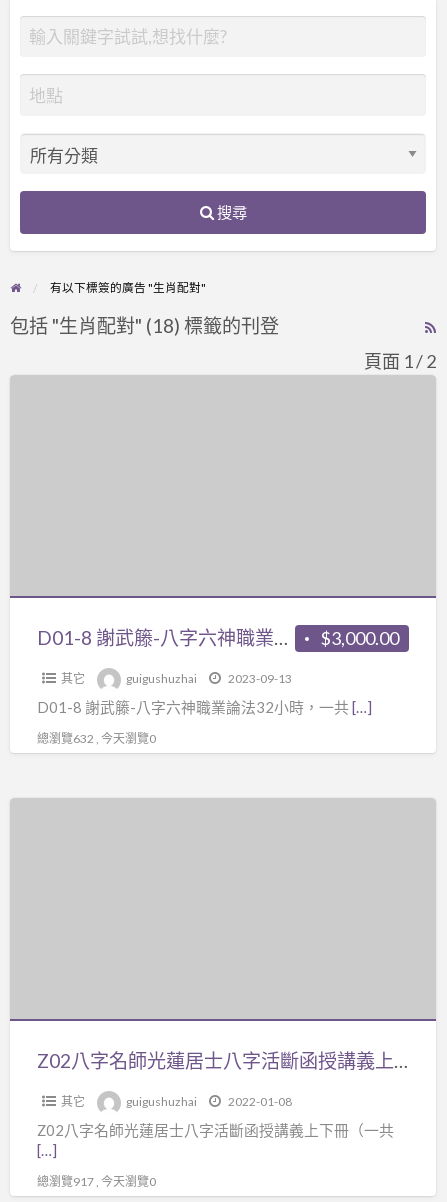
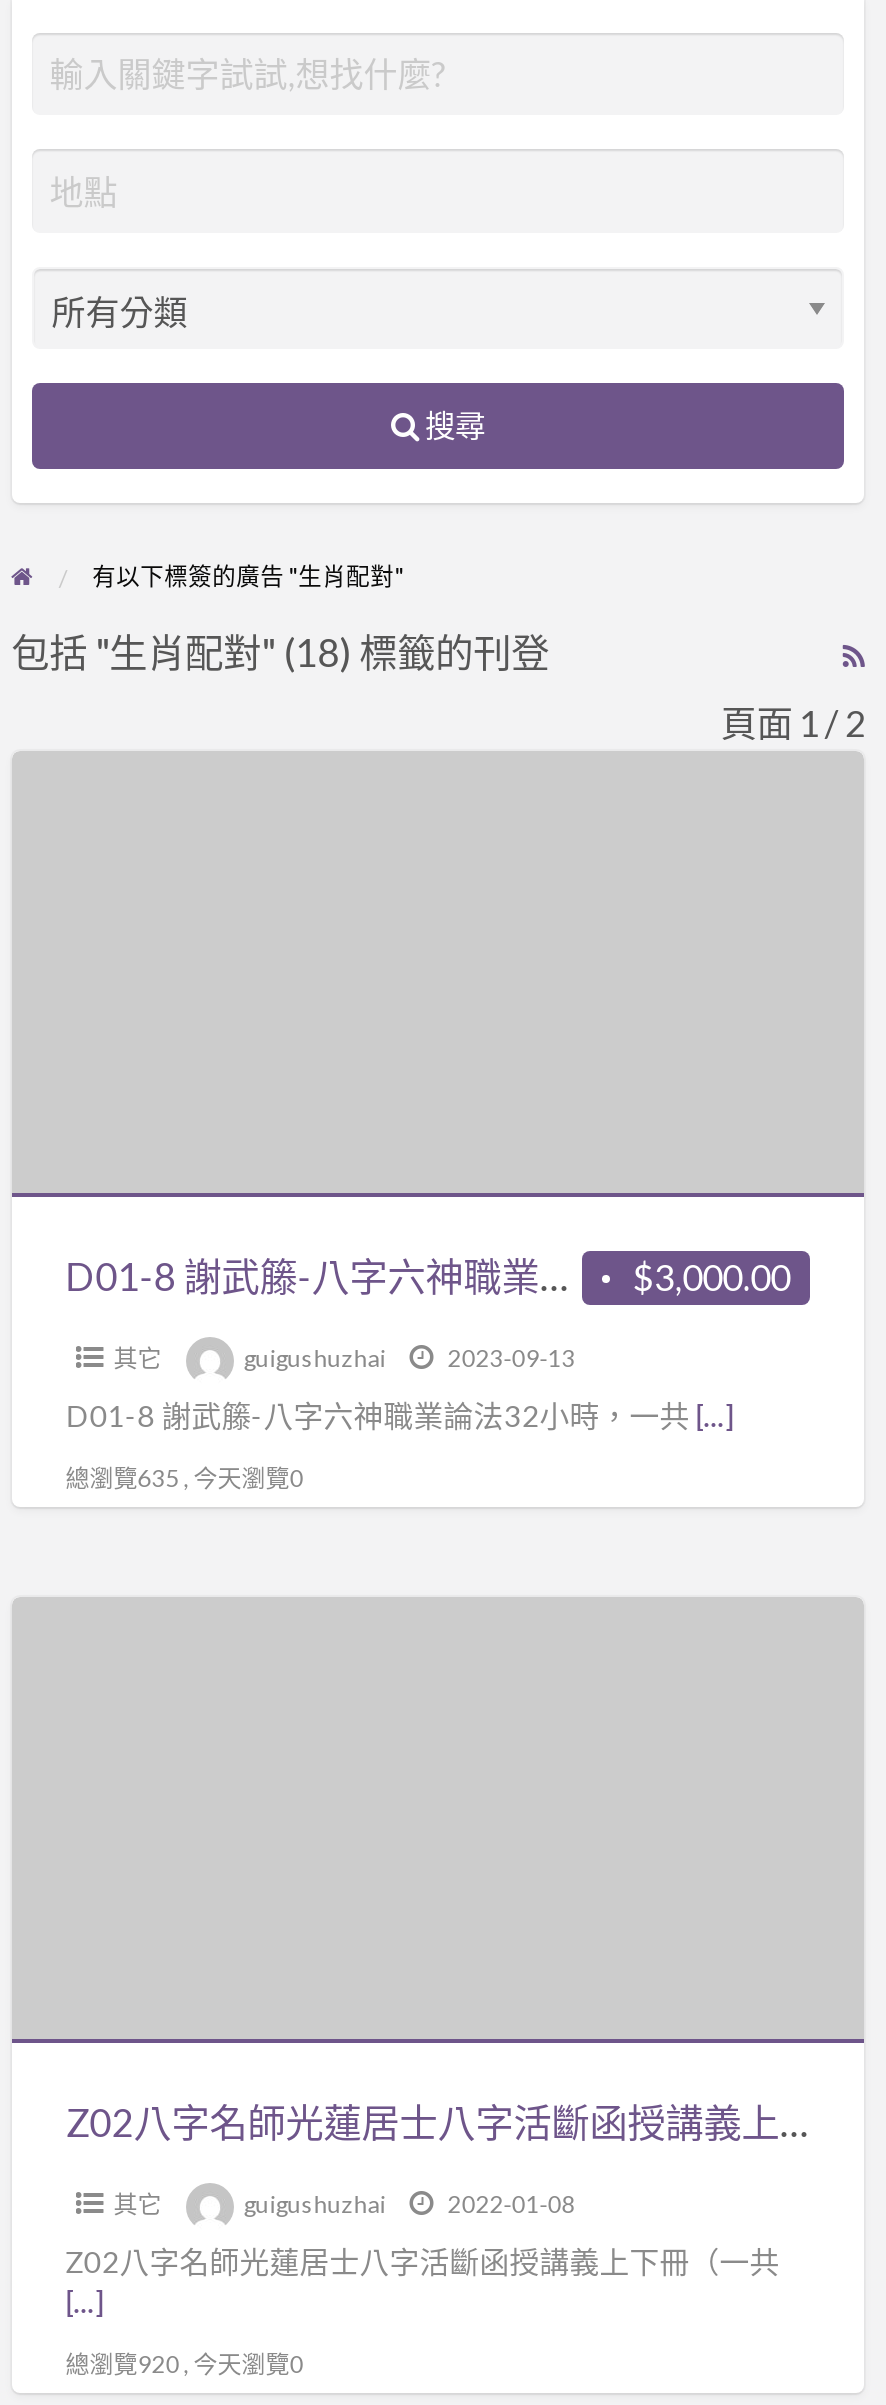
[37,731,156,746] 總瀏覽632 , 今天瀏覽0 -> [65,1462,303,1492] 總瀏覽635 , 今天瀏覽0
[37,1174,156,1189] 總瀏覽917 , 今天瀏覽0 -> [65,2348,303,2378] 總瀏覽920 , 今天瀏覽0

